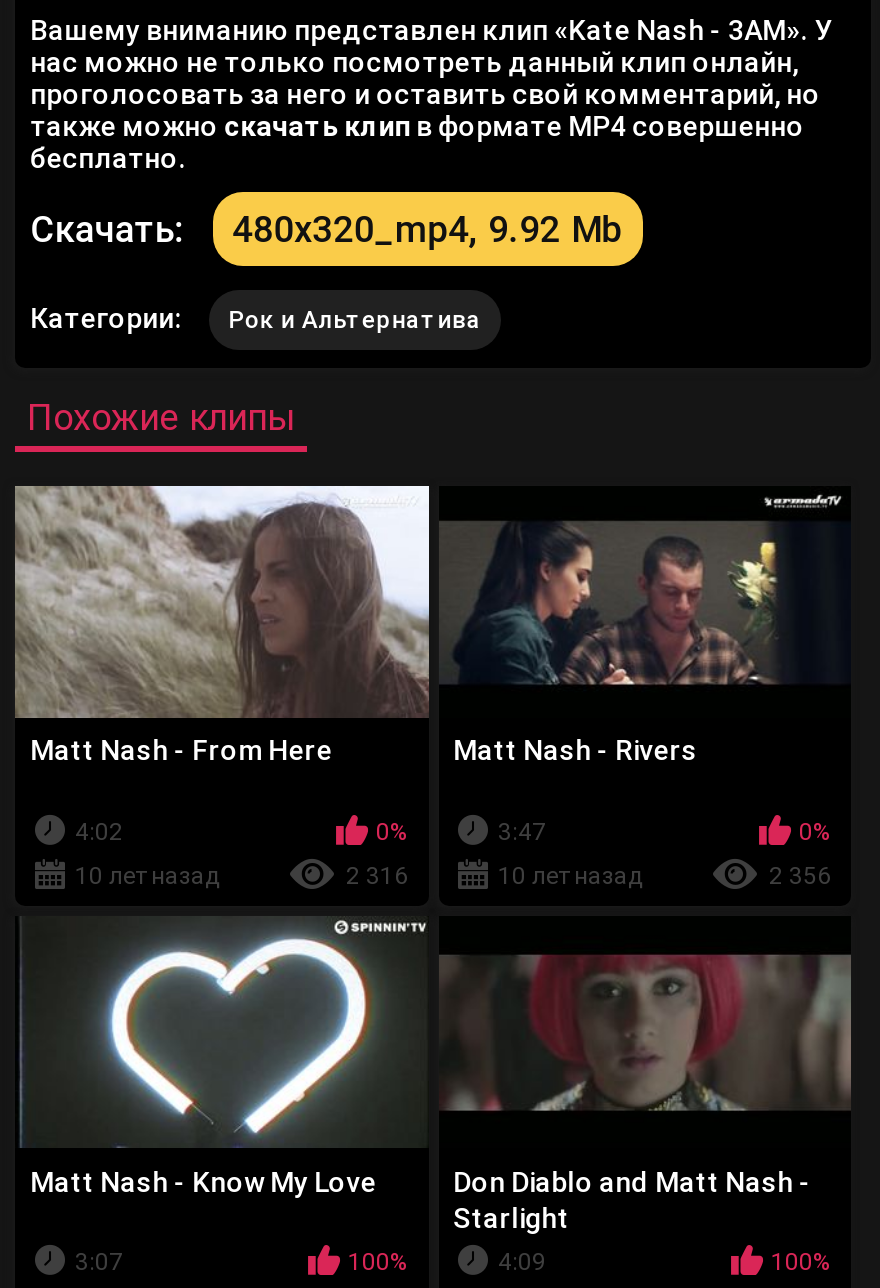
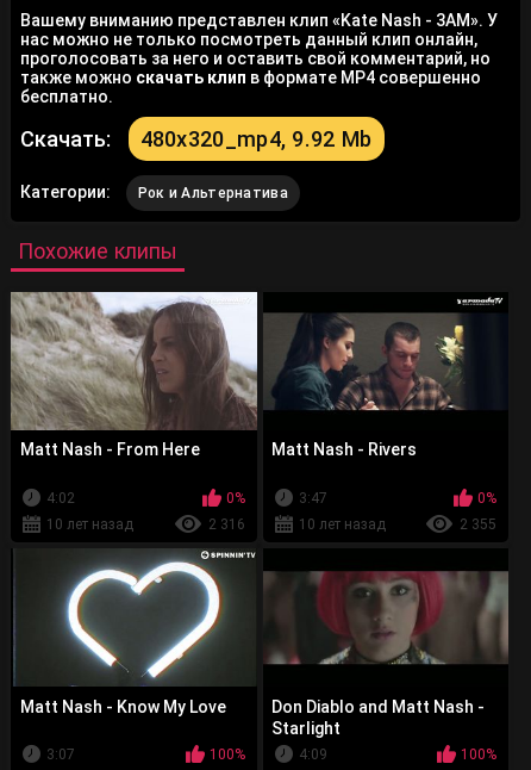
[769,862,831,890] 2 356 -> [460,516,496,533] 2 355

